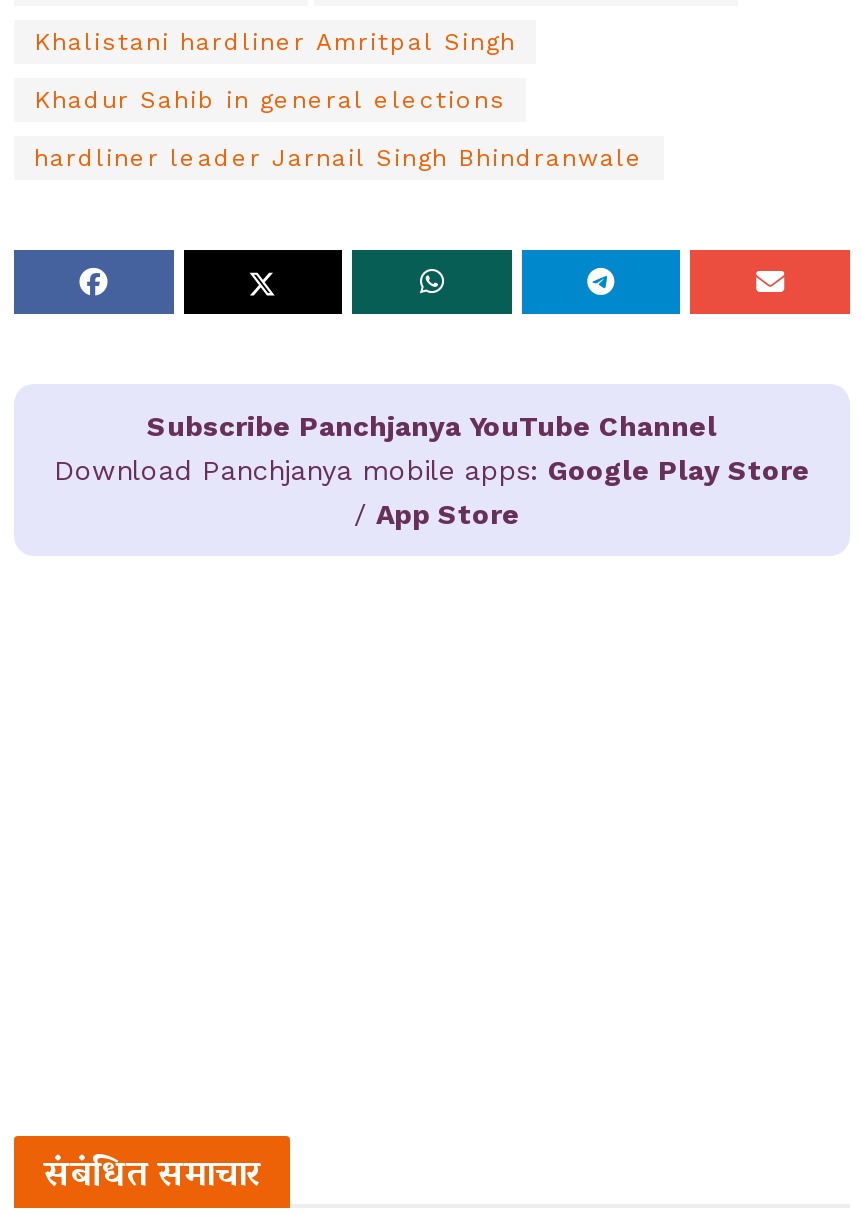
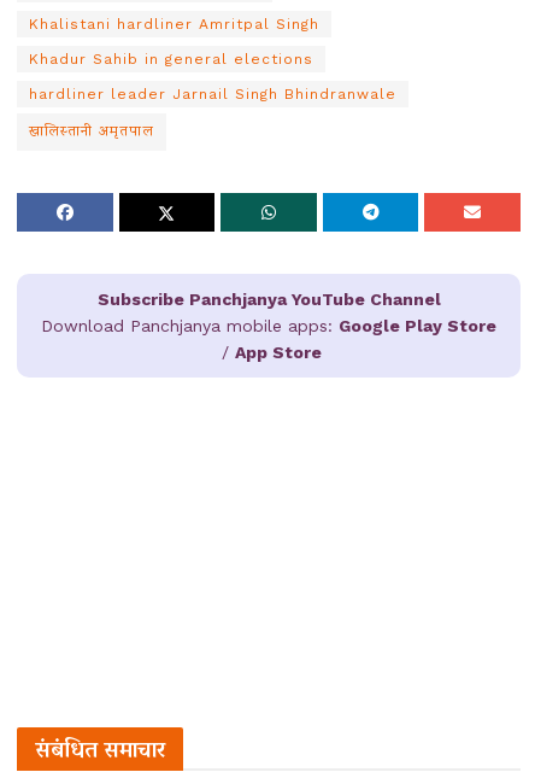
none -> [29,122,154,139] खालिस्तानी अमृतपाल

